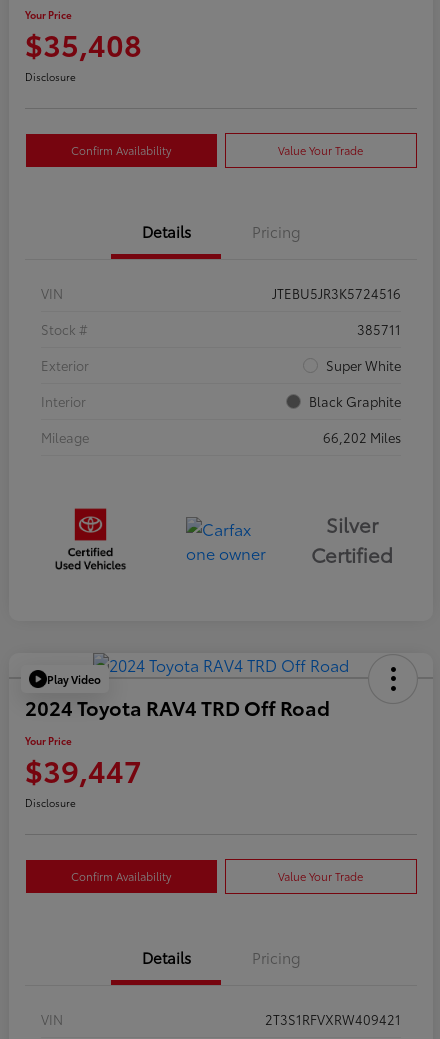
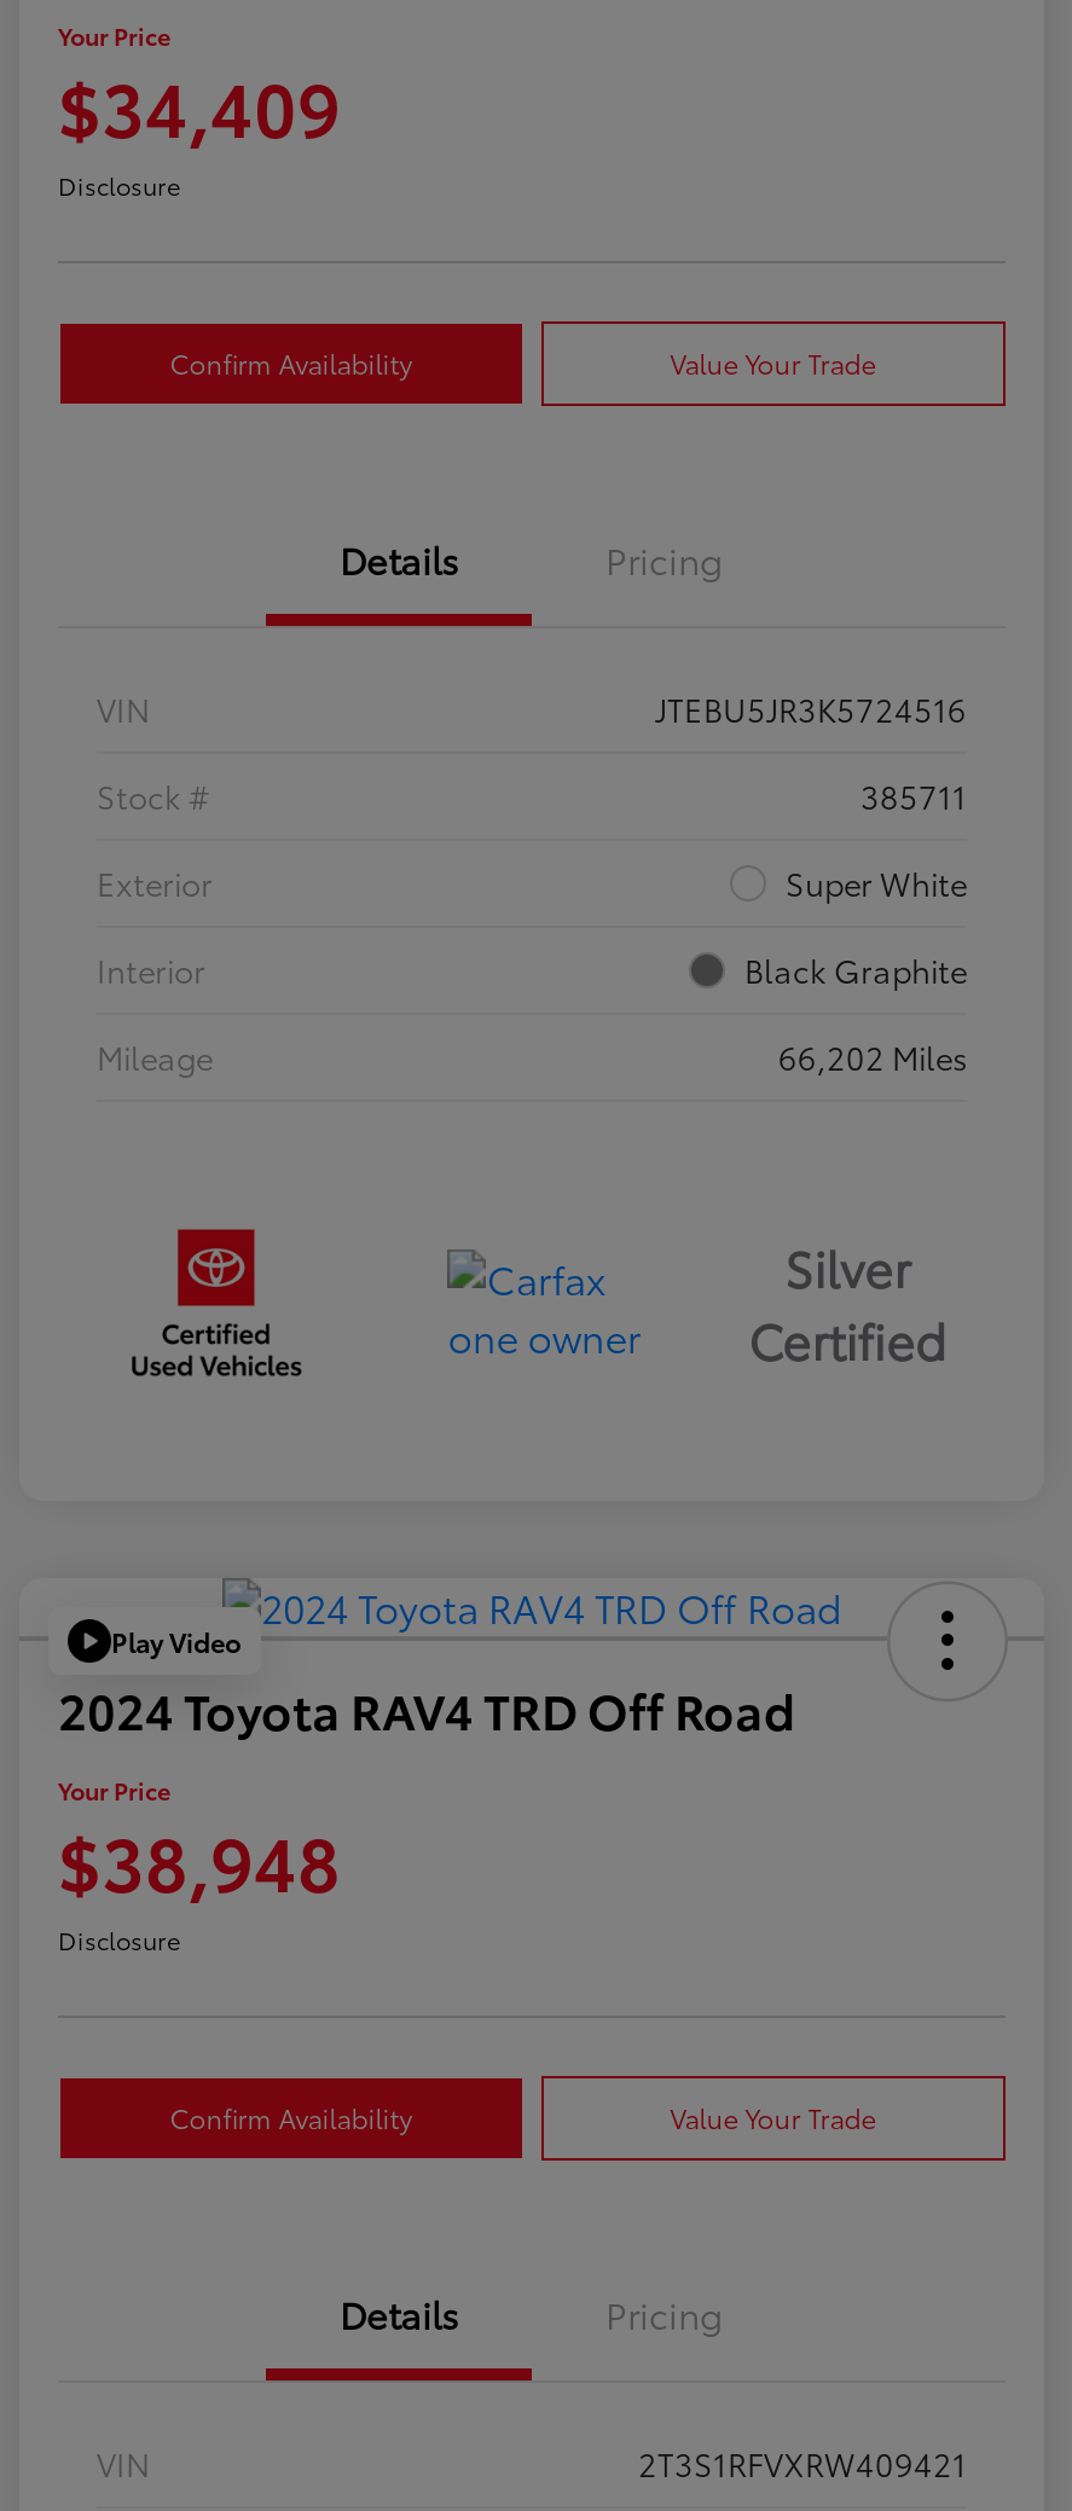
[25,22,142,65] $35,408 -> [58,54,341,158] $34,409
[25,748,142,791] $39,447 -> [58,1808,341,1912] $38,948

